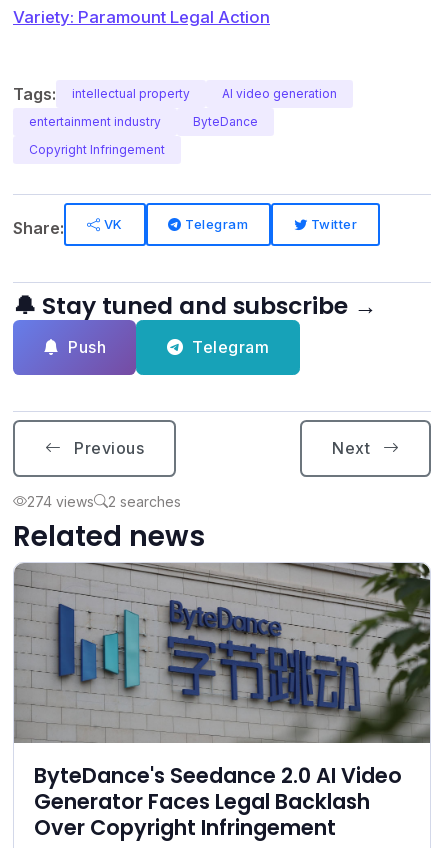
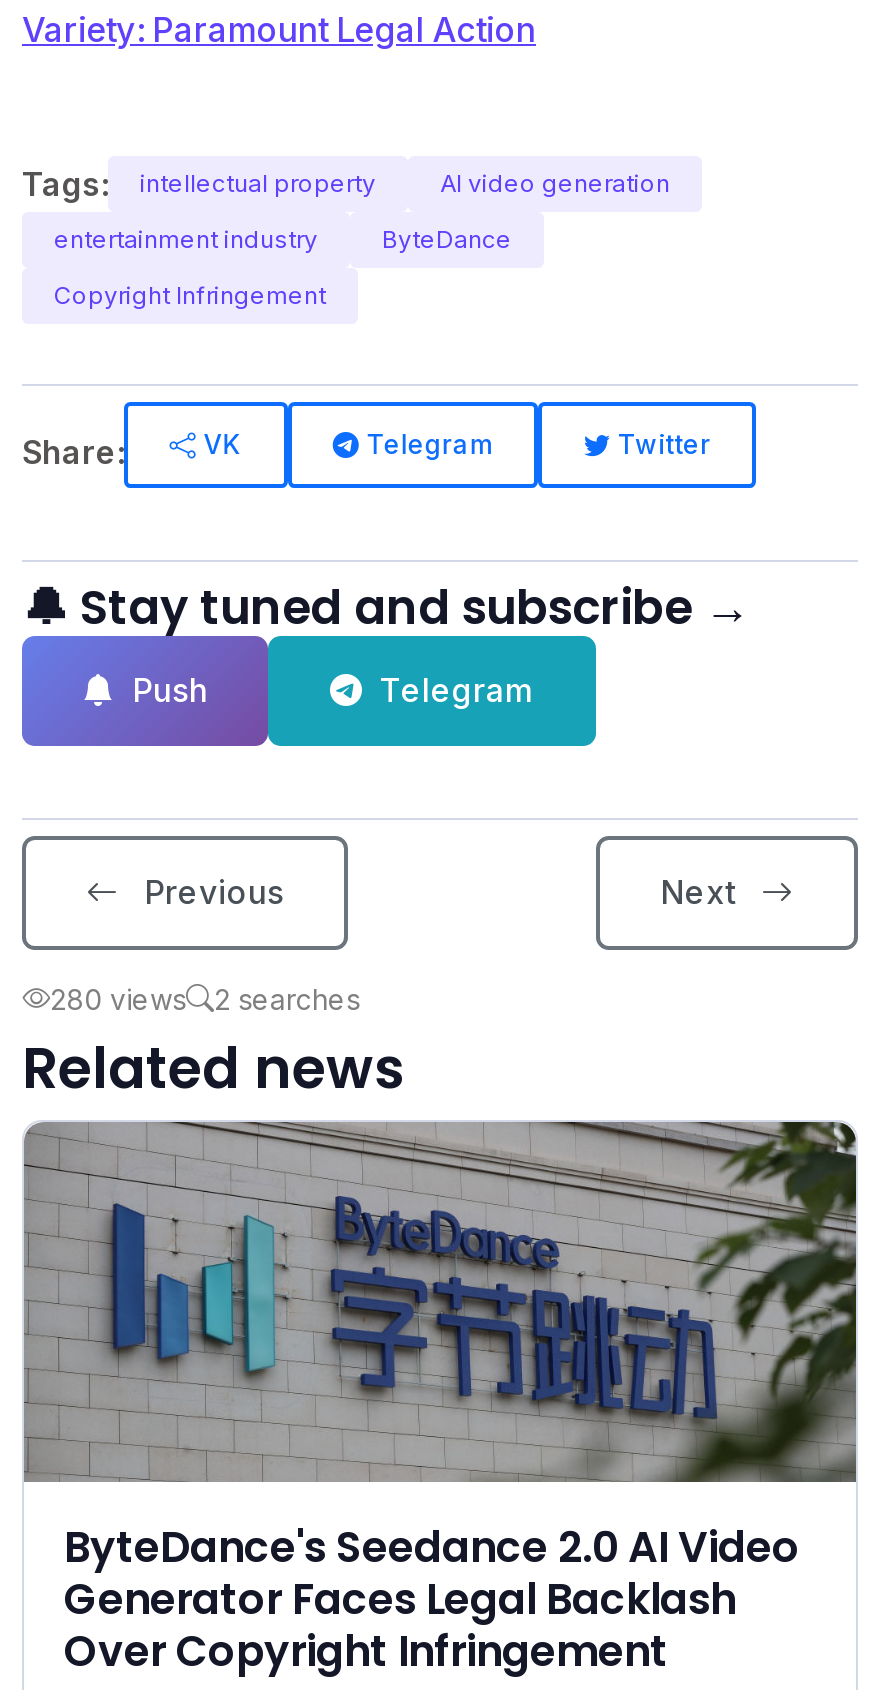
[27,493,181,510] 274 views 2 searches -> [50,981,360,1015] 280 views 2 searches

